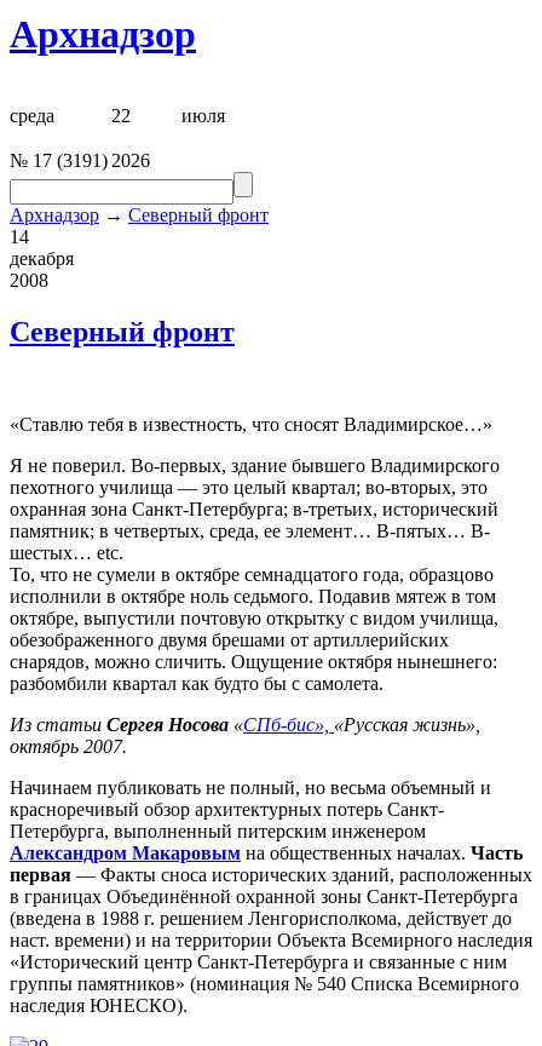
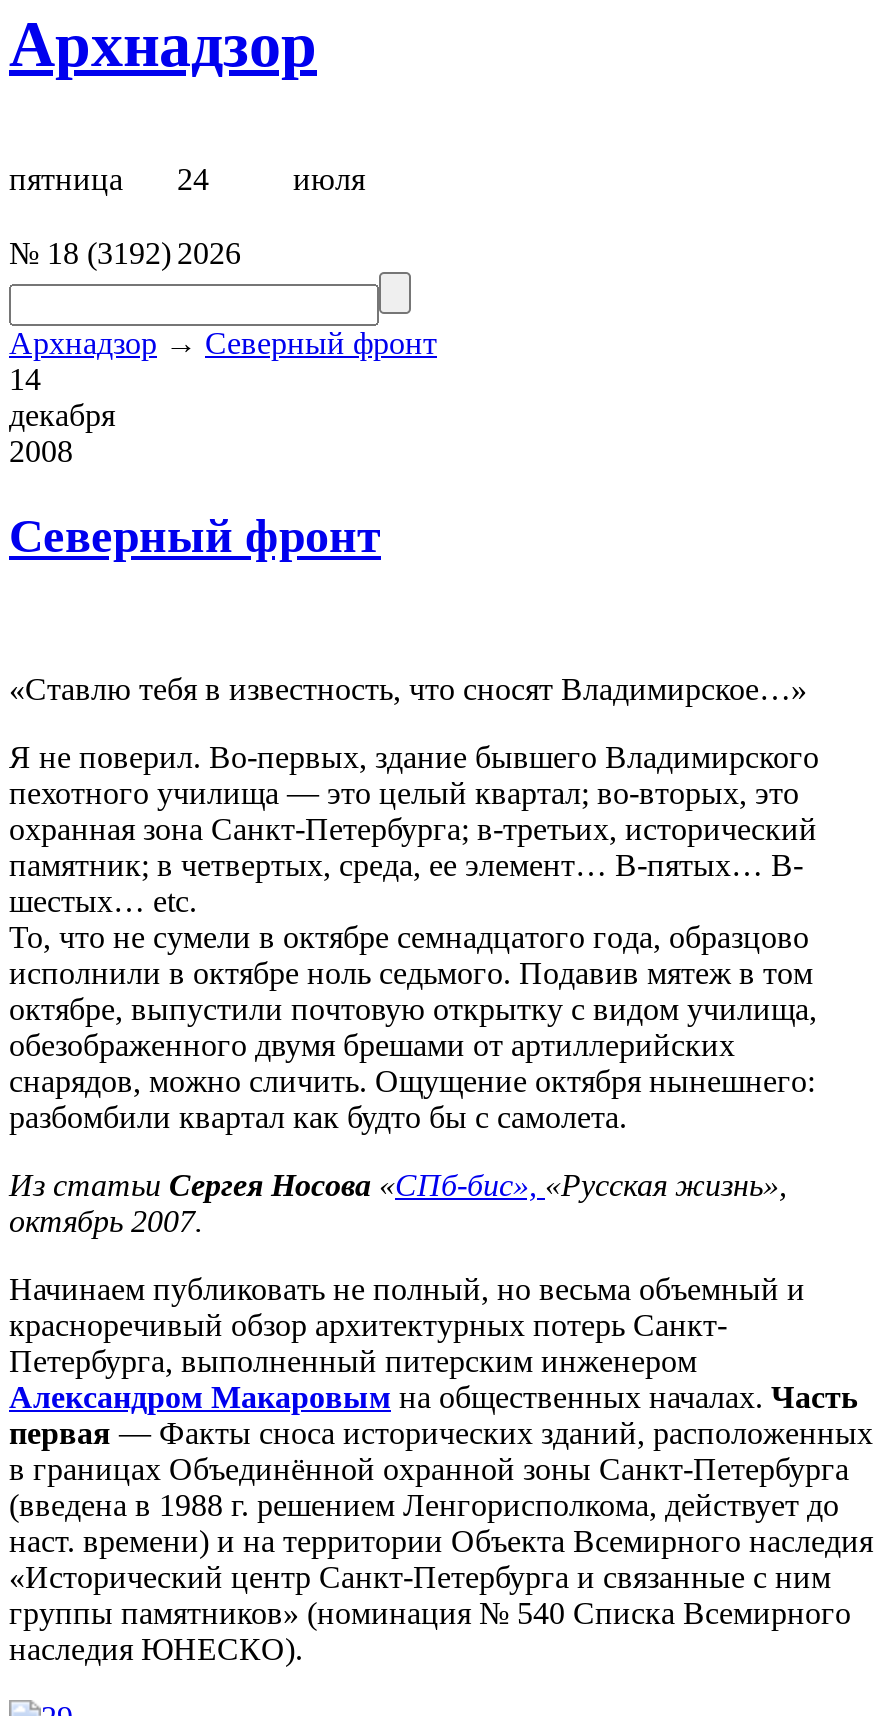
[10,105,131,126] среда | 22 -> [9,162,209,196] пятница | 24
[10,150,150,171] № 17 (3191) 2026 -> [9,236,241,270] № 18 (3192) 2026

